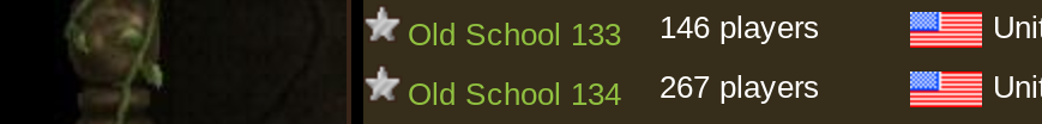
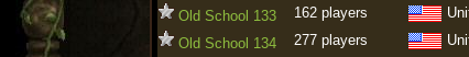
[408,10,820,52] Old School 133 146 players -> [178,4,367,24] Old School 133 162 players
[408,69,820,112] Old School 134 267 players -> [178,32,367,52] Old School 134 277 players

